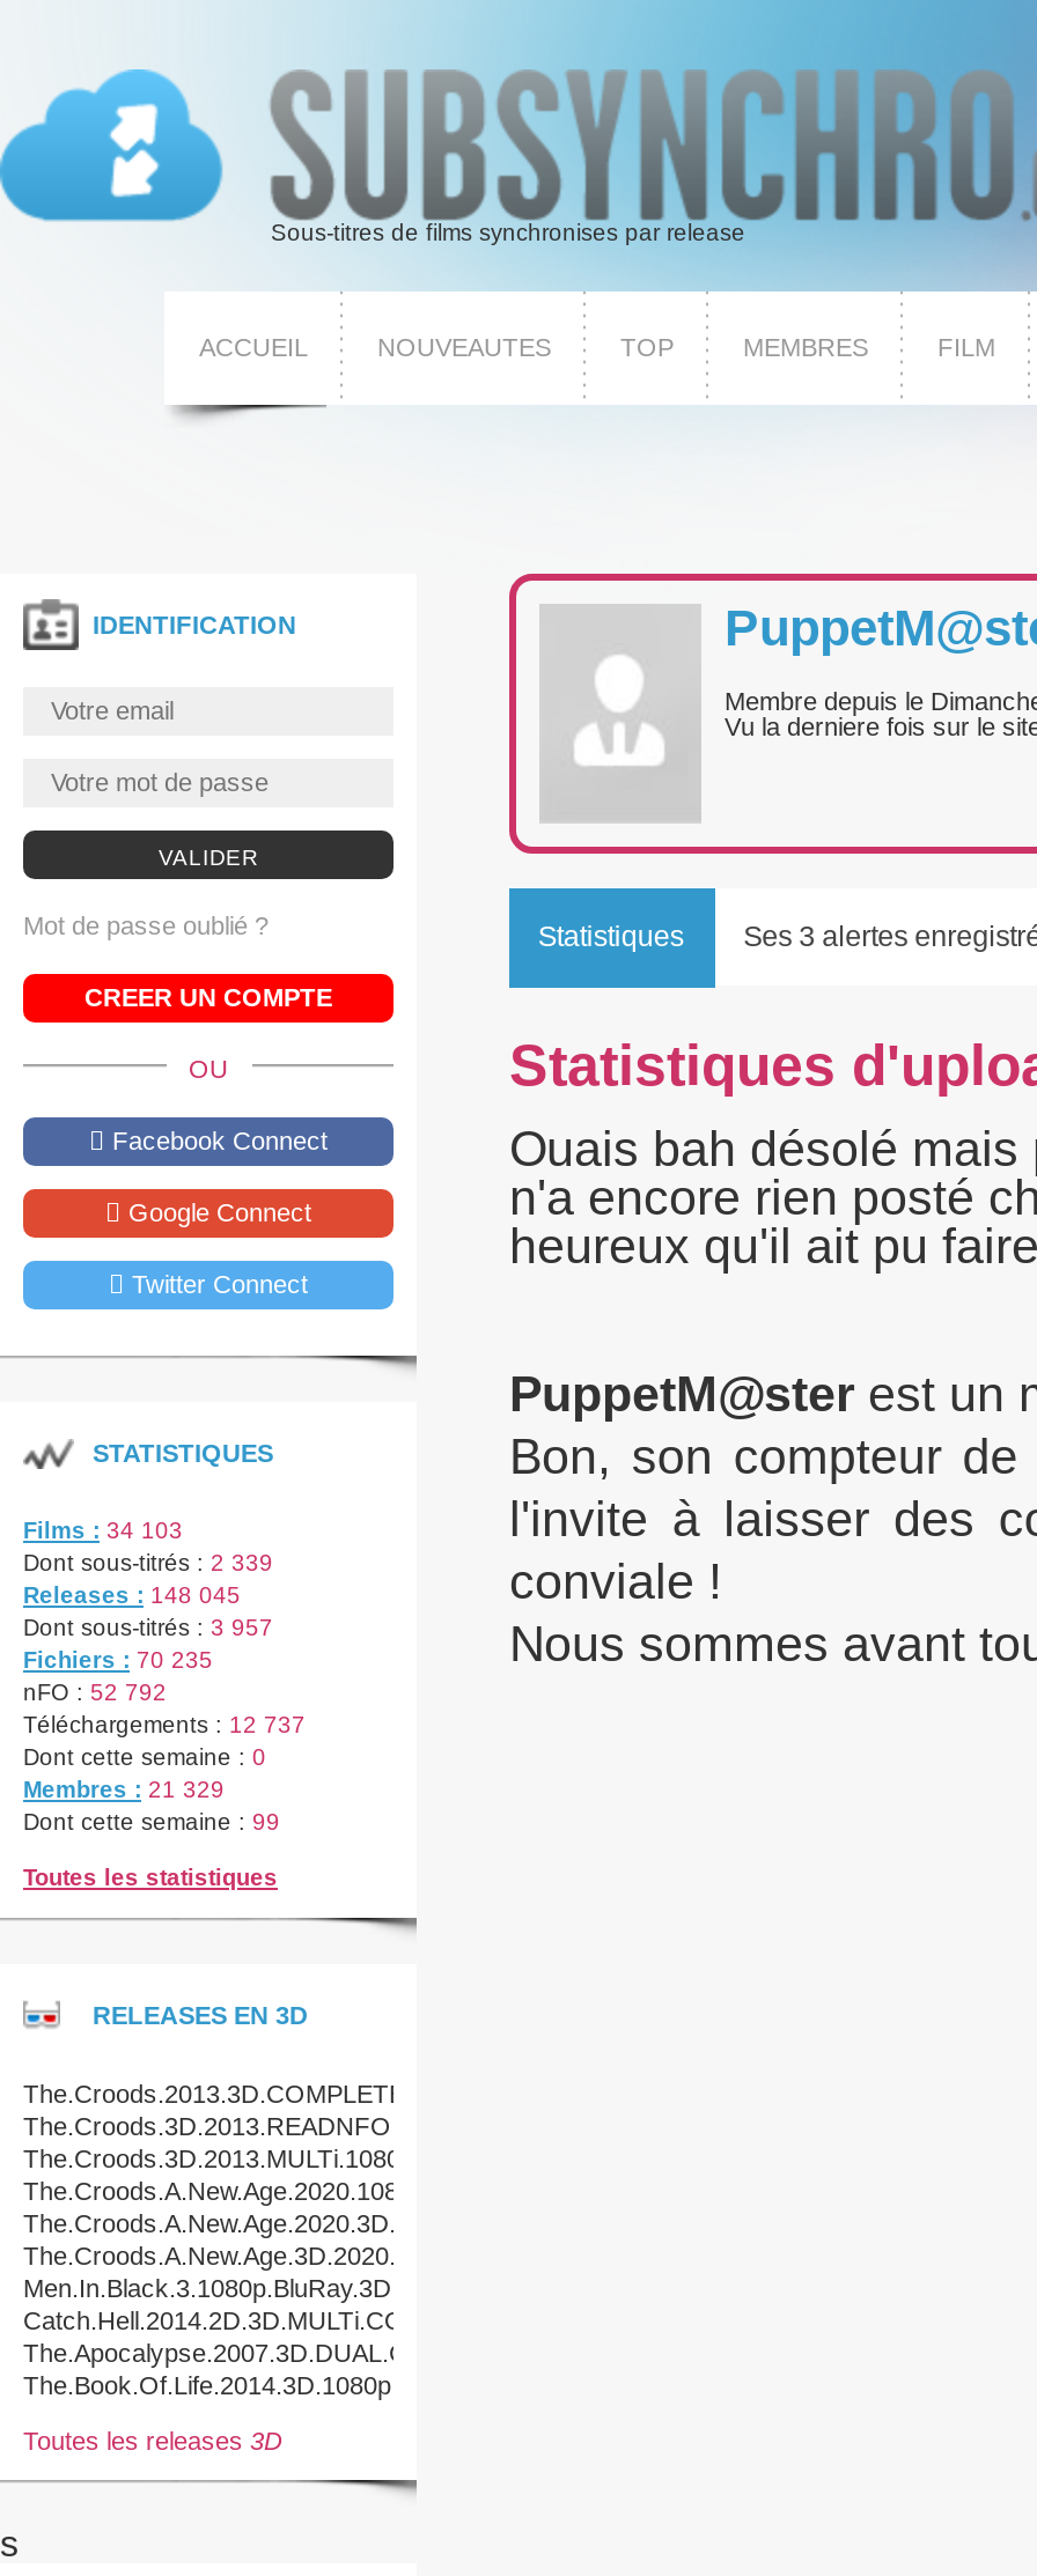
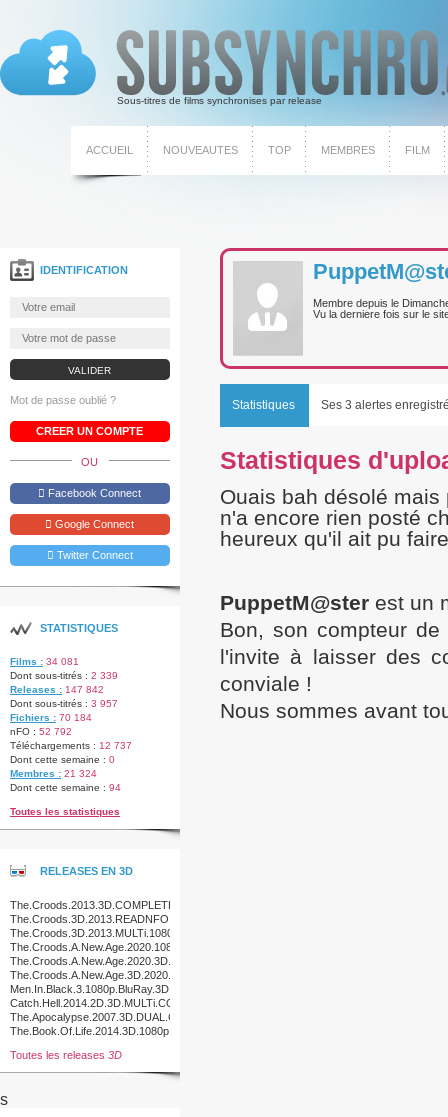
[23,1518,183,1543] Films : 34 103 -> [10,656,79,667] Films : 34 081
[23,1582,241,1608] Releases : 148 045 -> [10,684,104,695] Releases : 147 842
[23,1647,213,1673] Fichiers : 70 235 -> [10,712,92,723] Fichiers : 70 184
[23,1777,225,1802] Membres : 21 329 -> [10,768,97,779] Membres : 21 324
[23,1809,280,1835] Dont cette semaine : 99 -> [10,782,121,793] Dont cette semaine : 94

